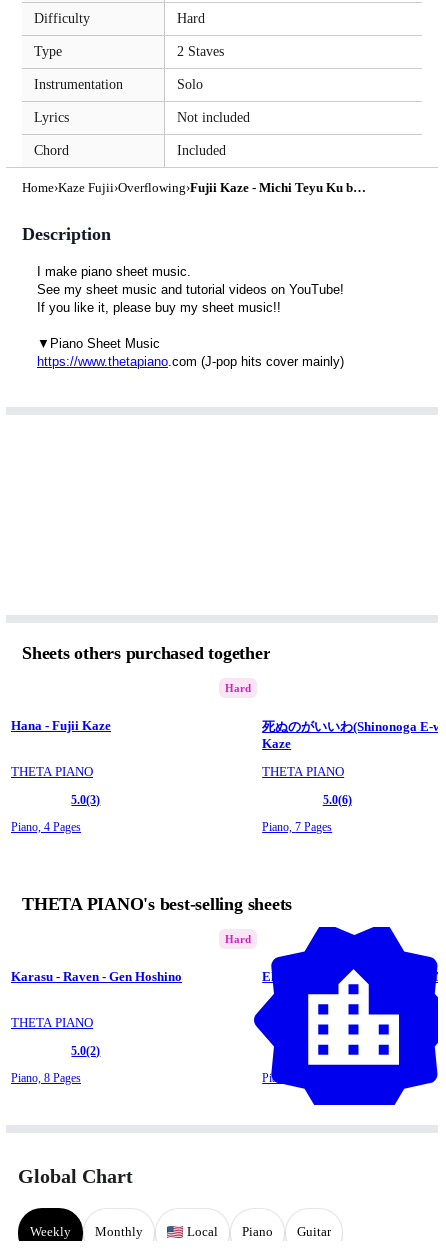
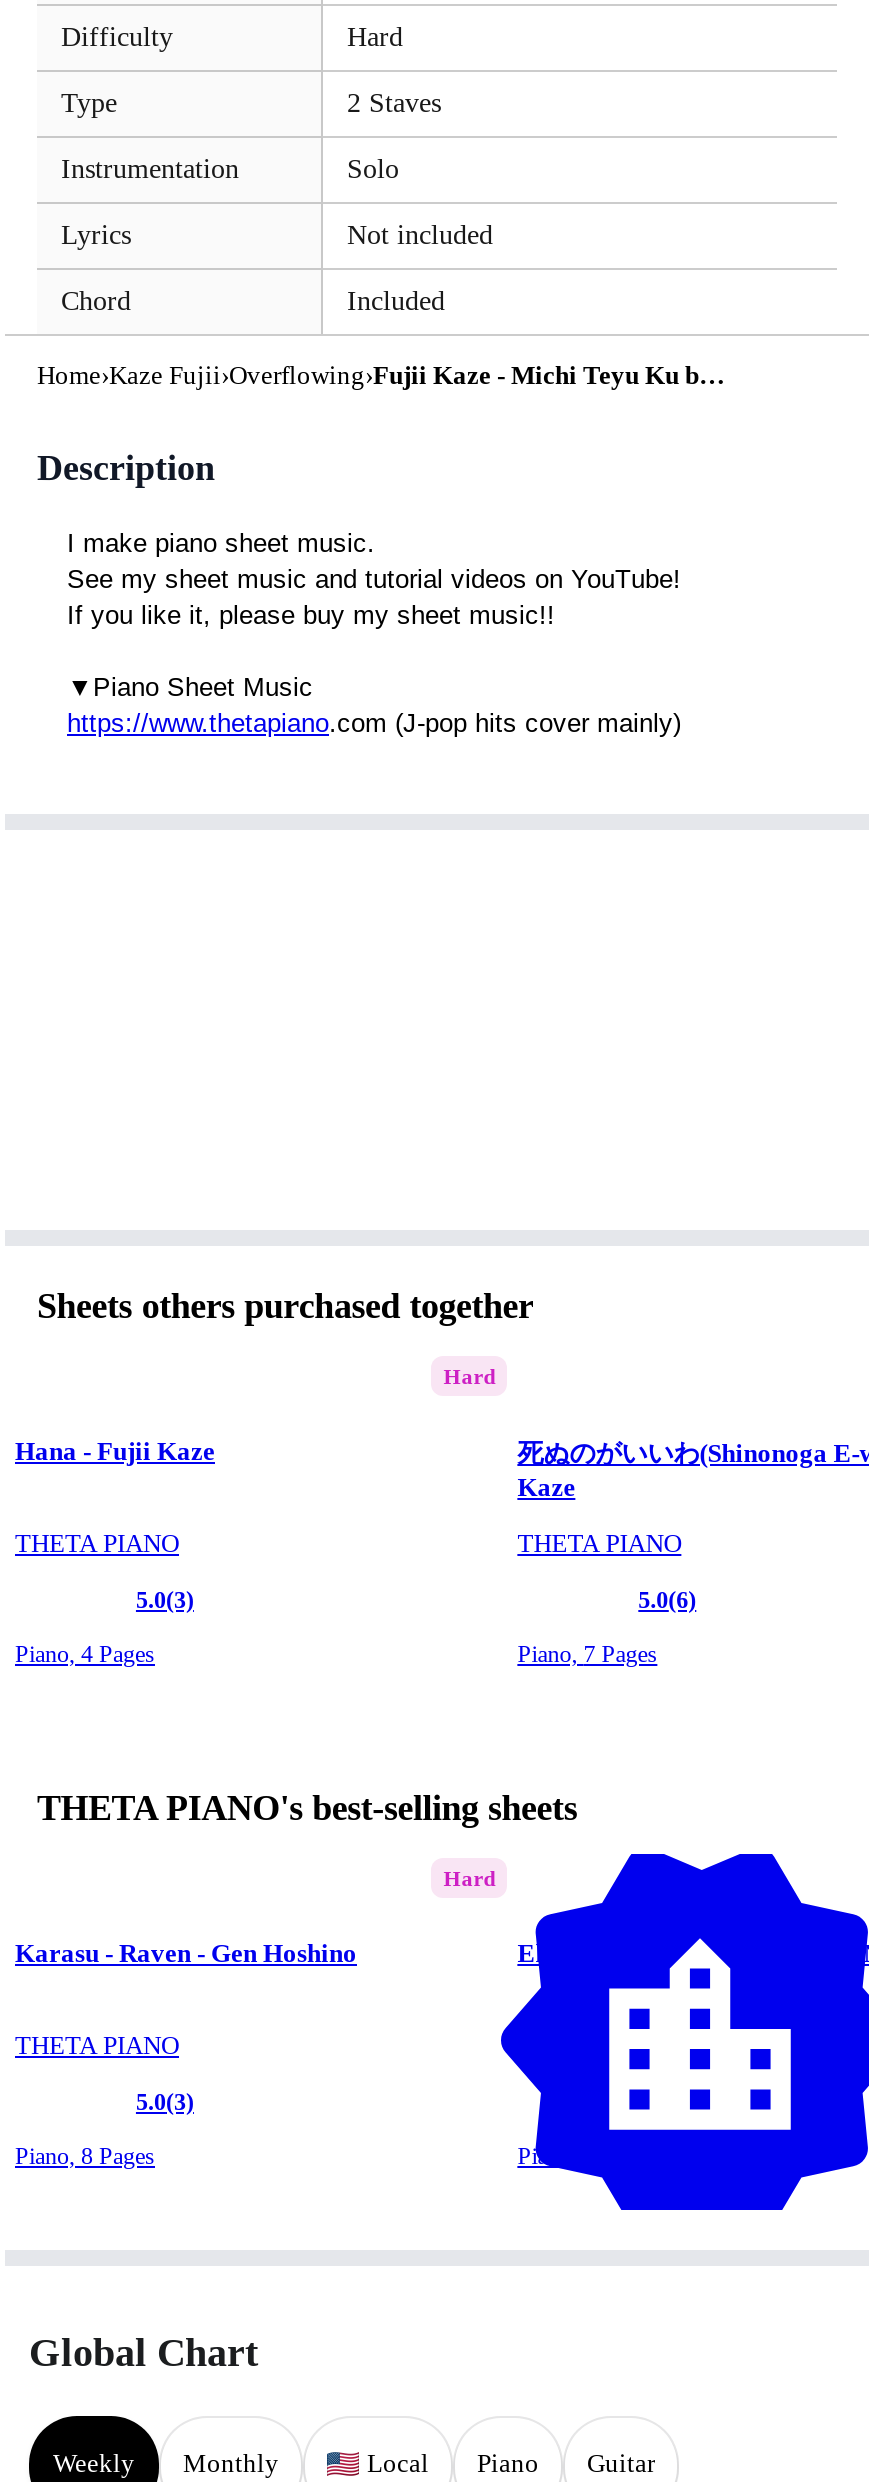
[71,1044,100,1058] 5.0(2) -> [136,2088,194,2116] 5.0(3)

